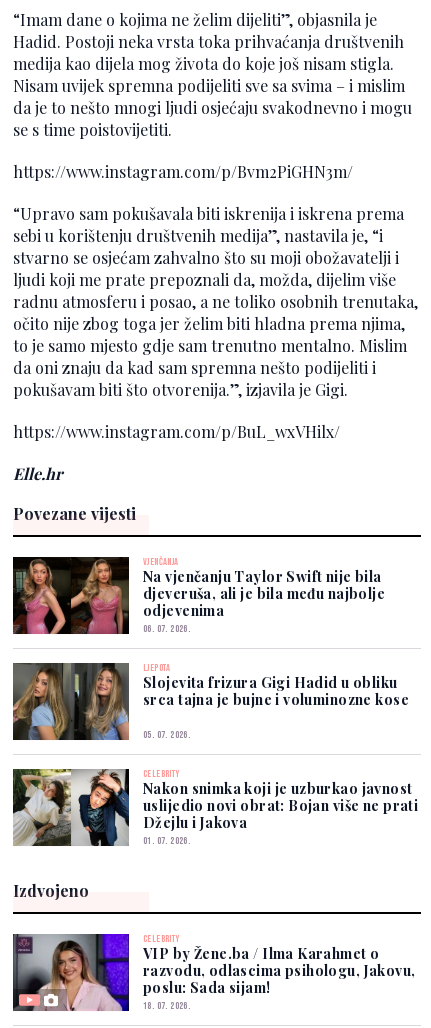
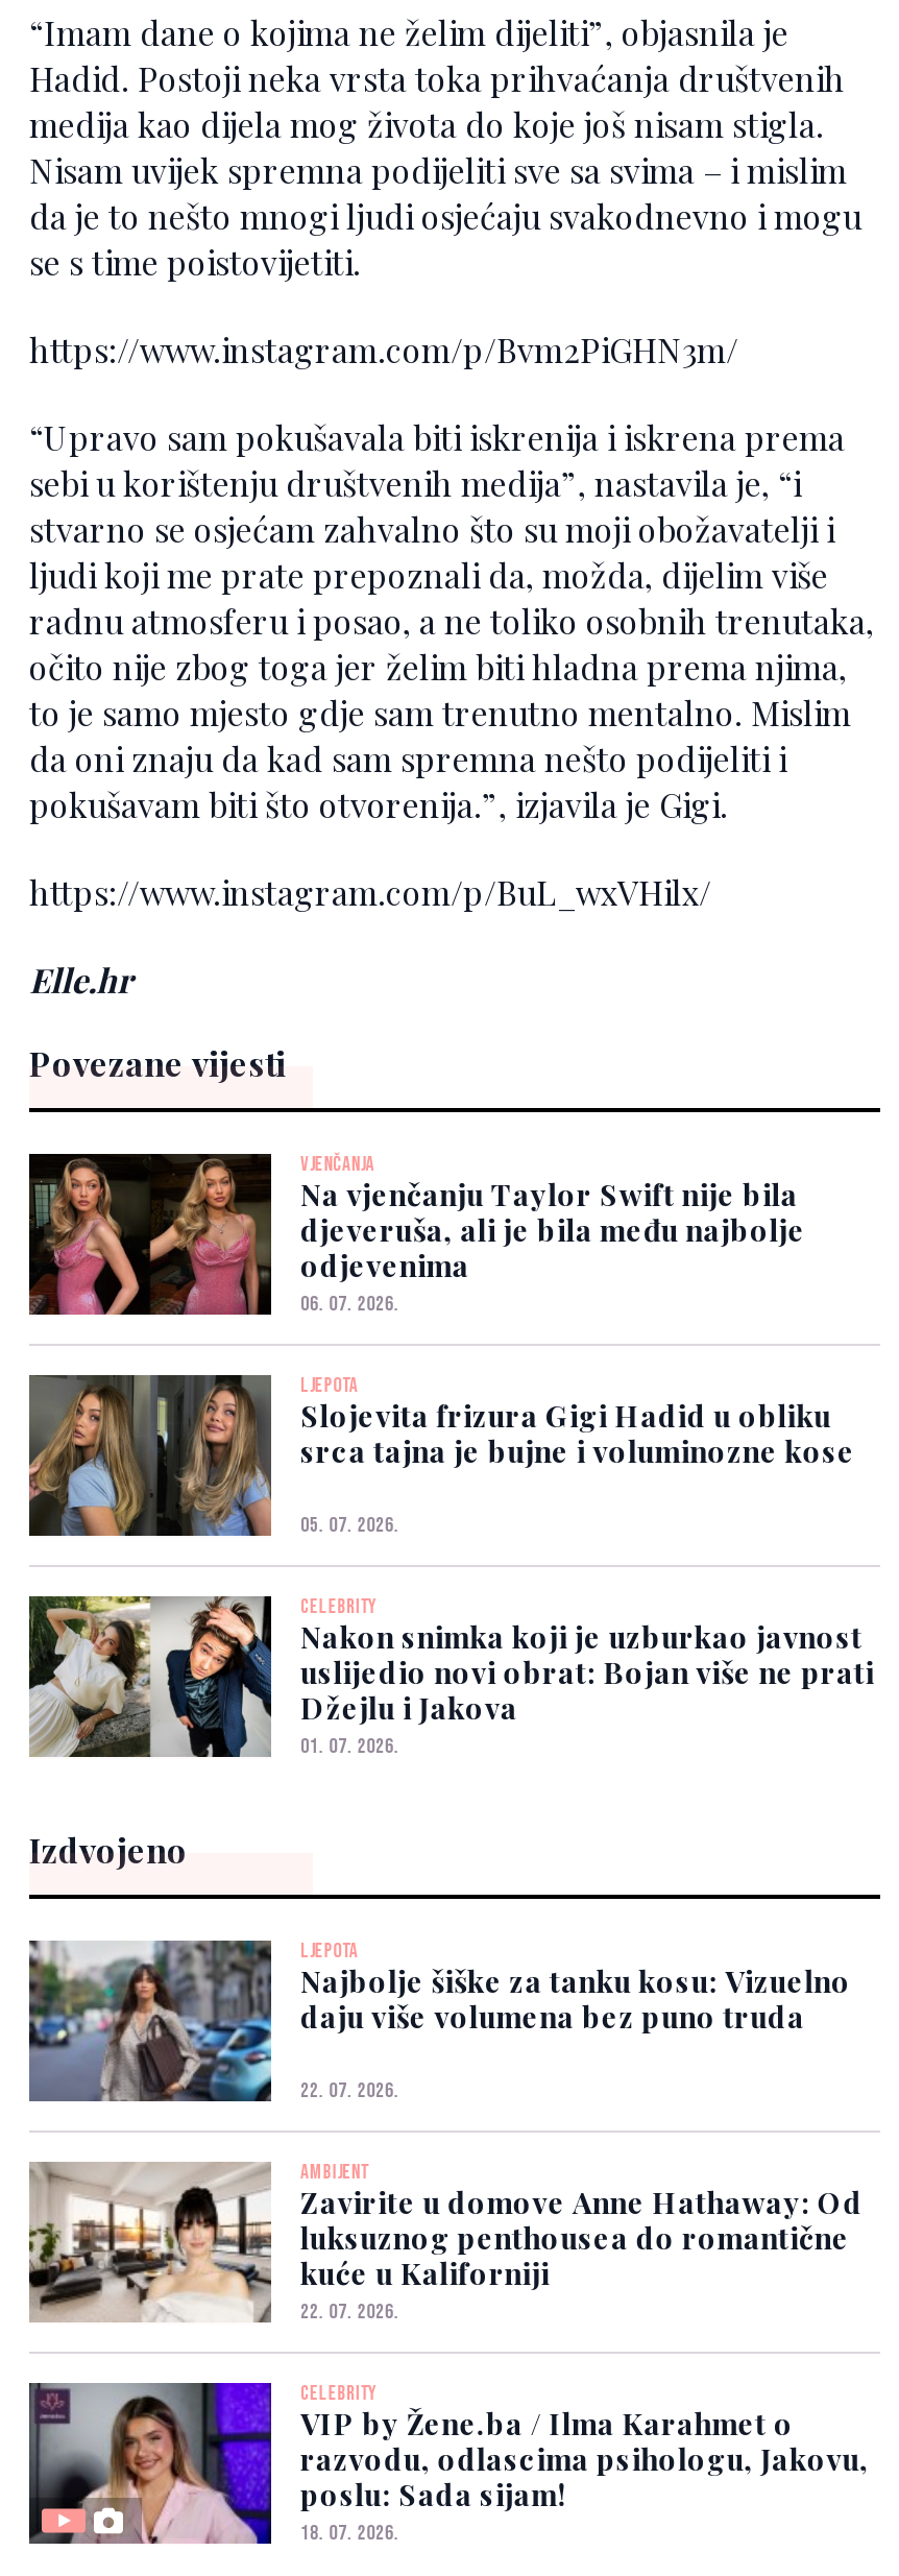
none -> [27,1939,863,2325] [image] | LJEPOTA | Najbolje šiške za tanku kosu: Vizuelno | daju više volumena bez puno truda | 22. 07. 2026. | AMBIJENT | Zavirite u domove Anne Hathaway: Od | luksuznog penthousea do romantične | kuće u Kaliforniji | 22. 07. 2026.
none -> [27,2160,271,2325] [image]

